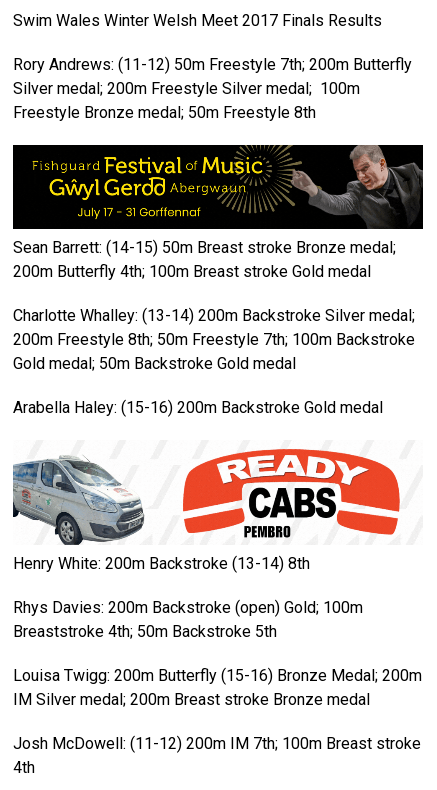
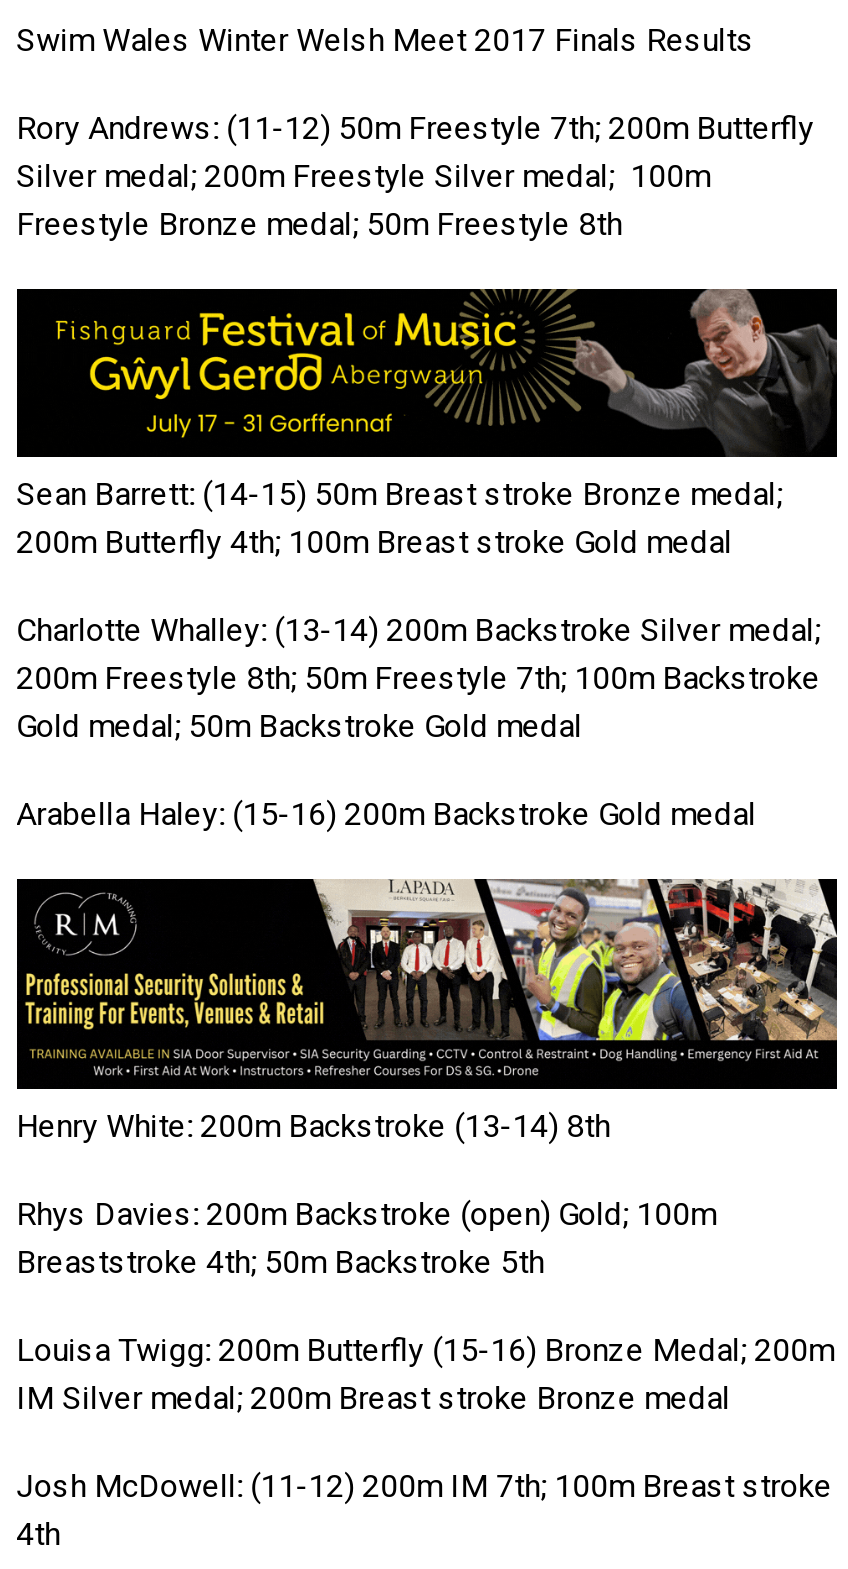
[12,440,423,545] [image] -> [15,877,839,1091] [image]

